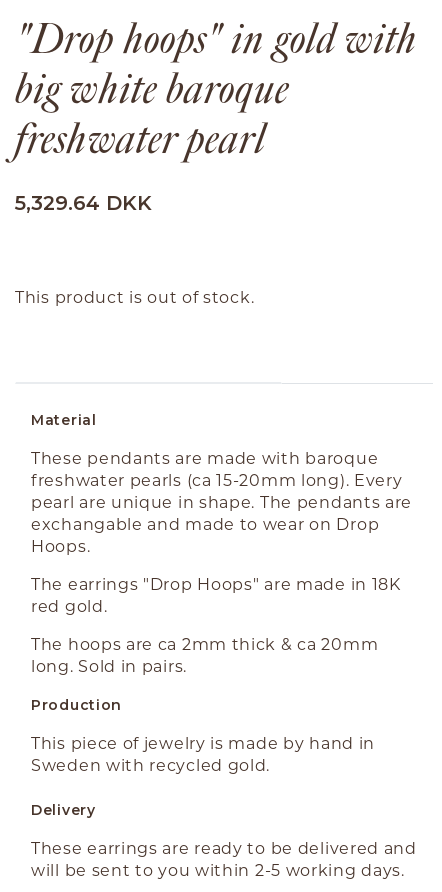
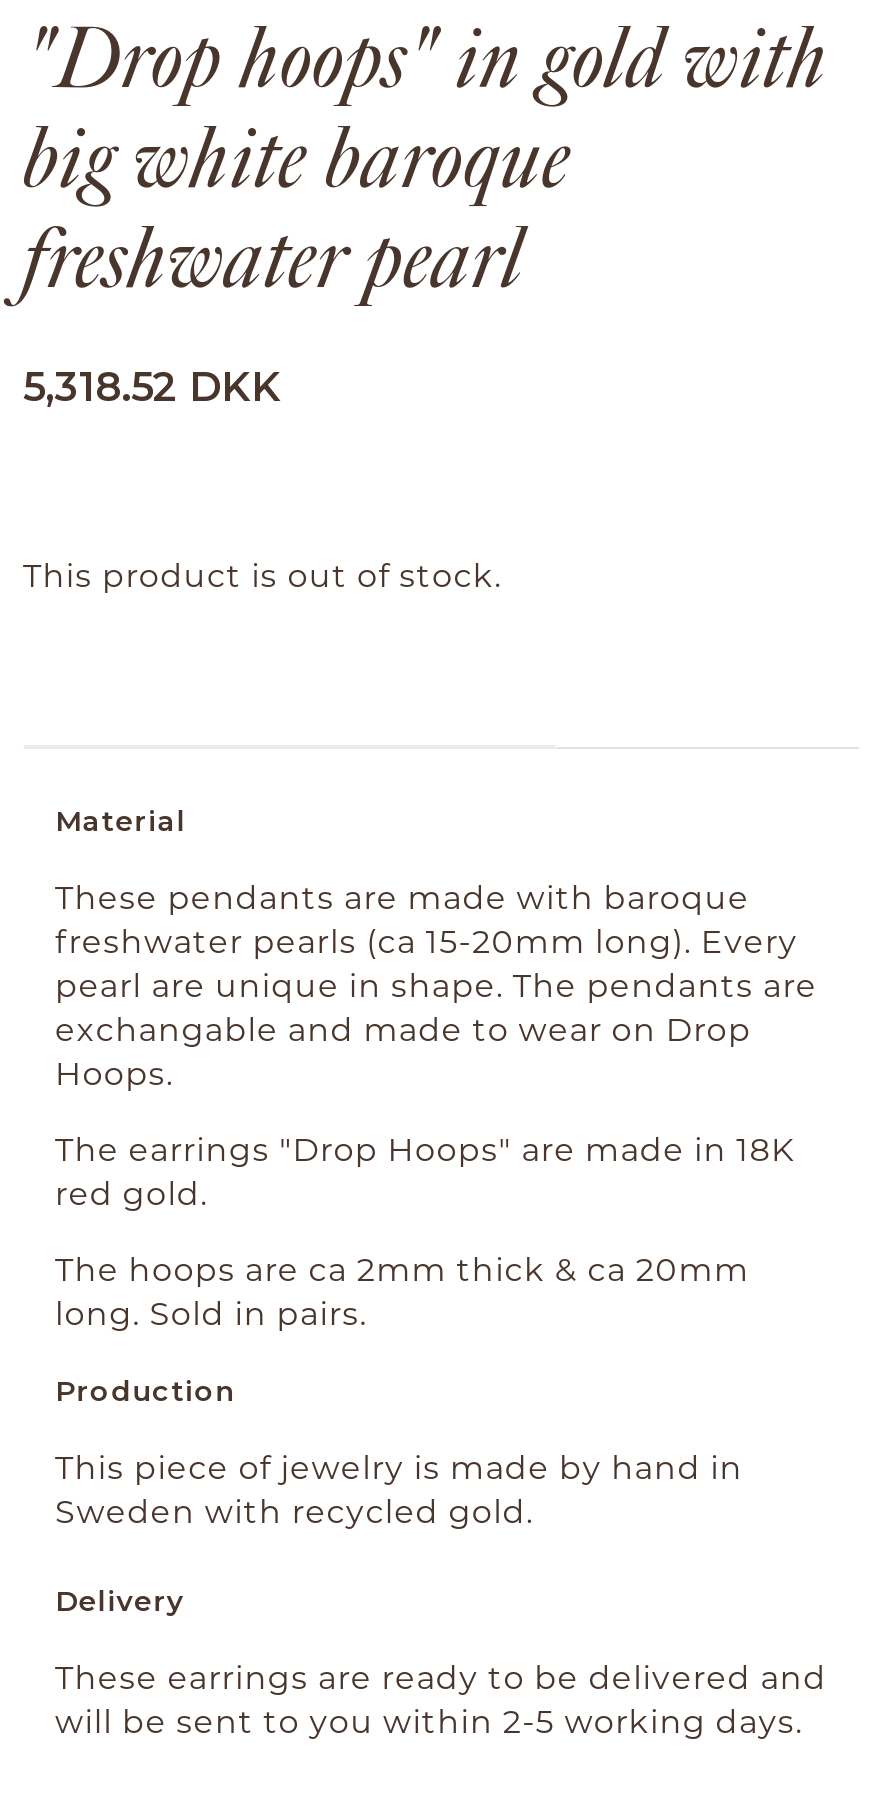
[15,191,152,215] 5,329.64 DKK -> [23,364,281,412] 5,318.52 DKK

